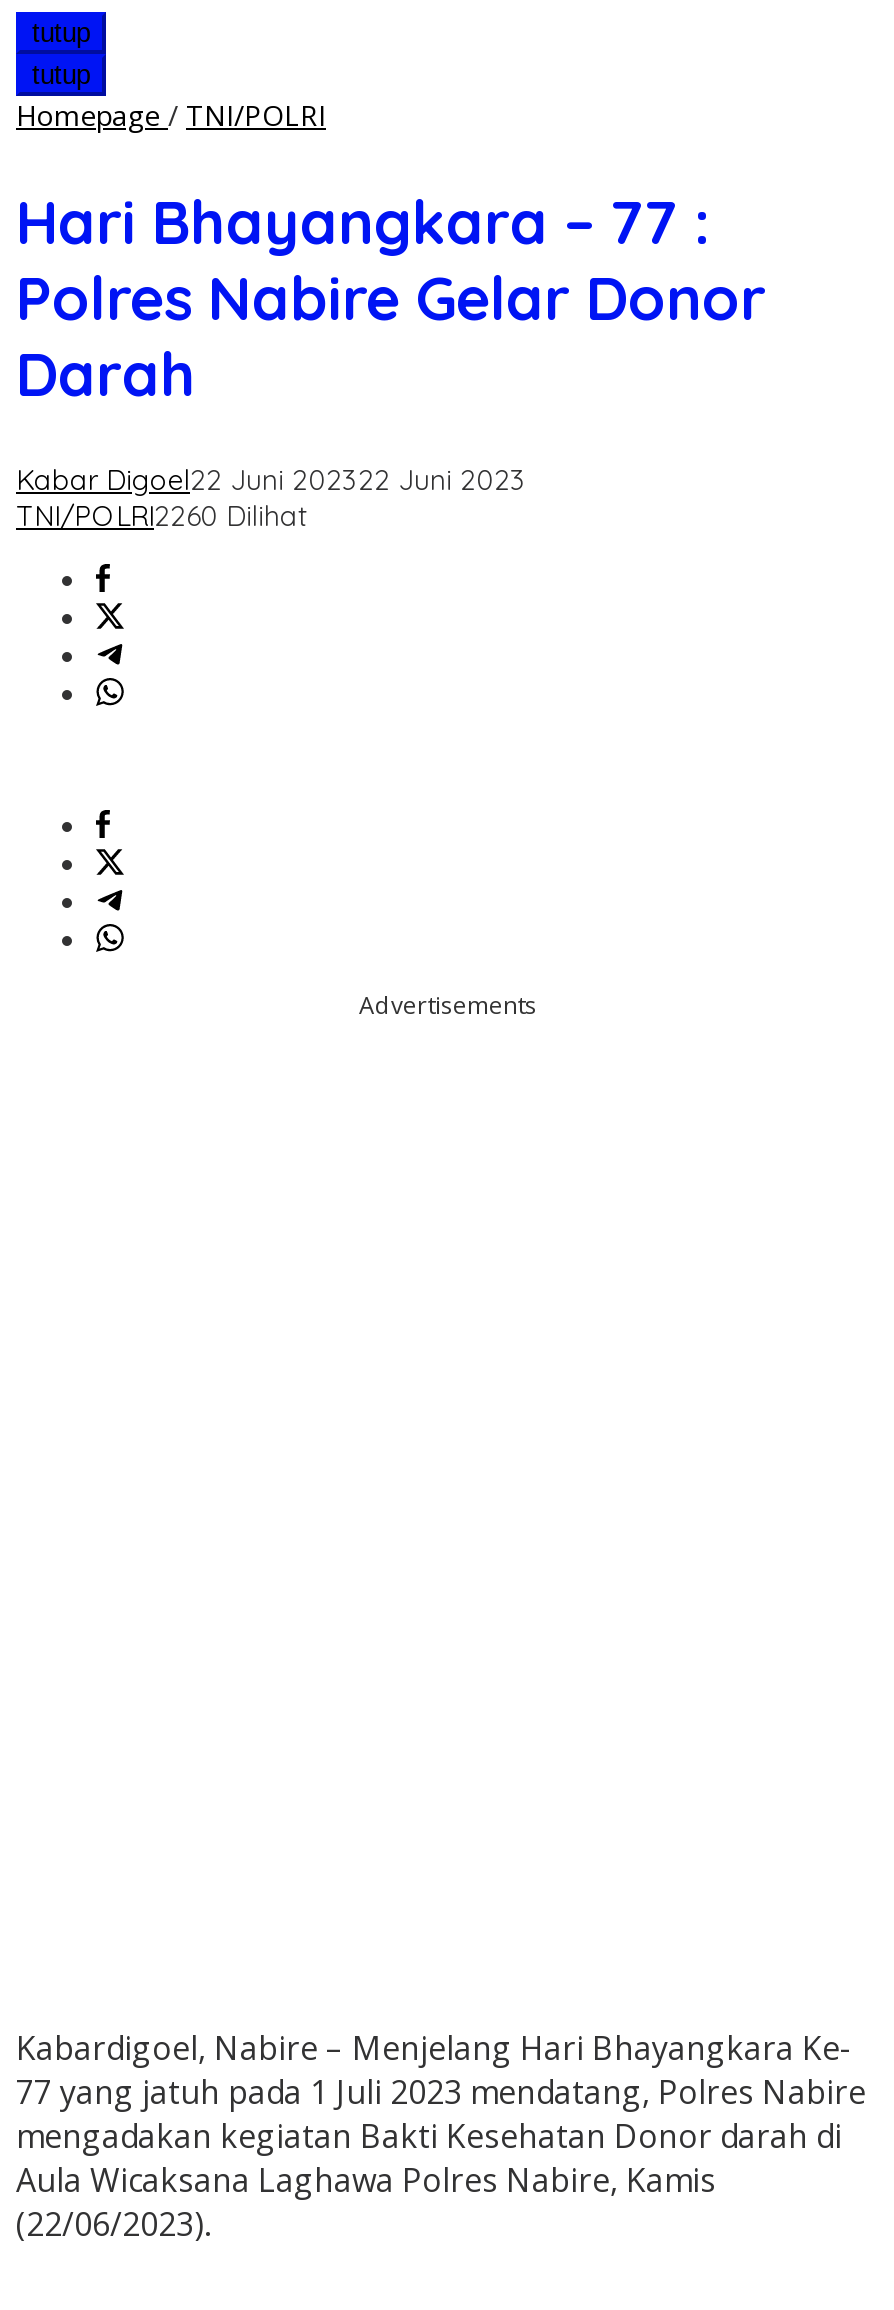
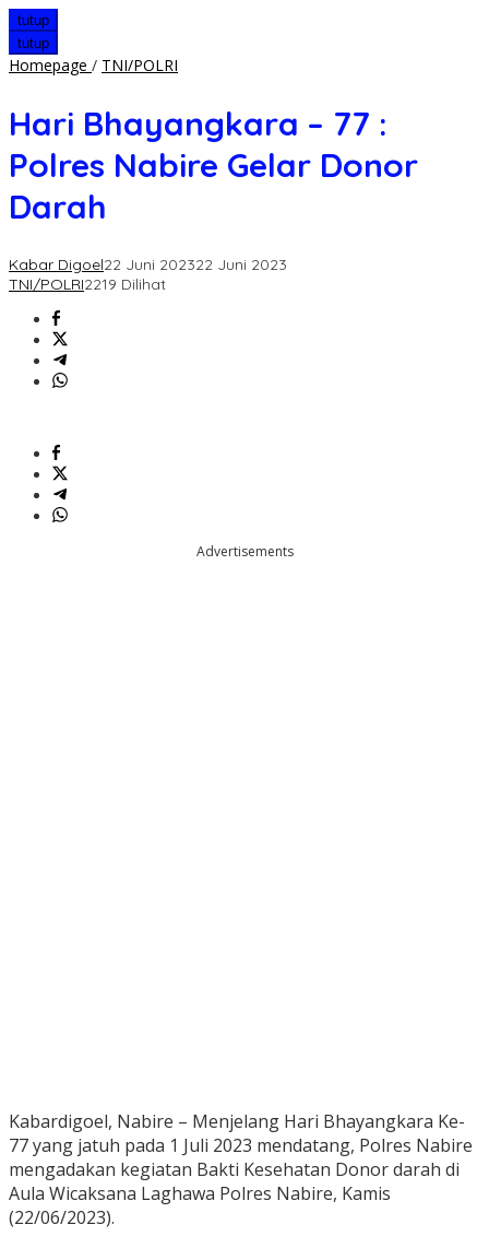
[16,498,308,534] TNI/POLRI2260 Dilihat -> [9,274,166,294] TNI/POLRI2219 Dilihat

